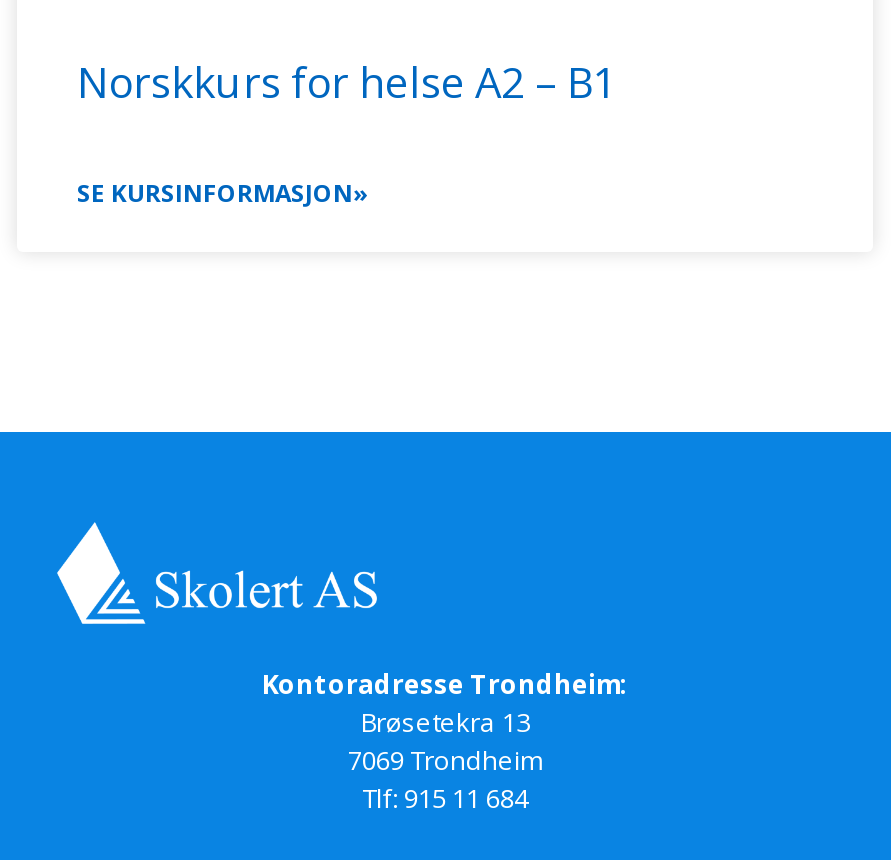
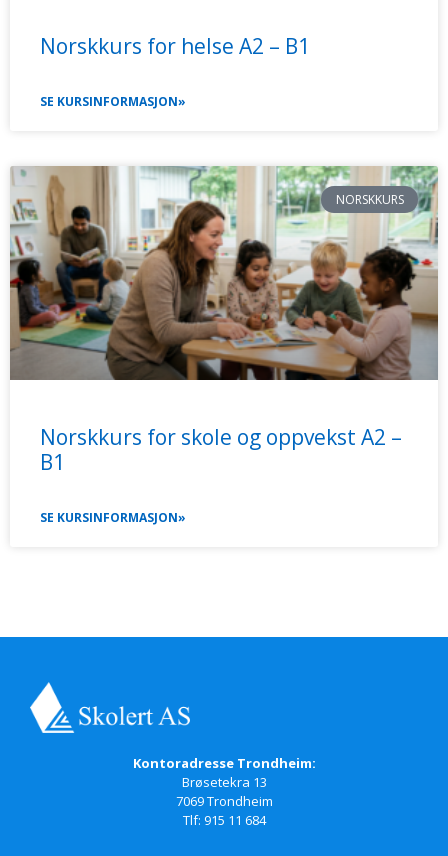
none -> [9,165,439,381] [image] | NORSKKURS
none -> [40,423,402,526] Norskkurs for skole og oppvekst A2 – | B1 | SE KURSINFORMASJON»

